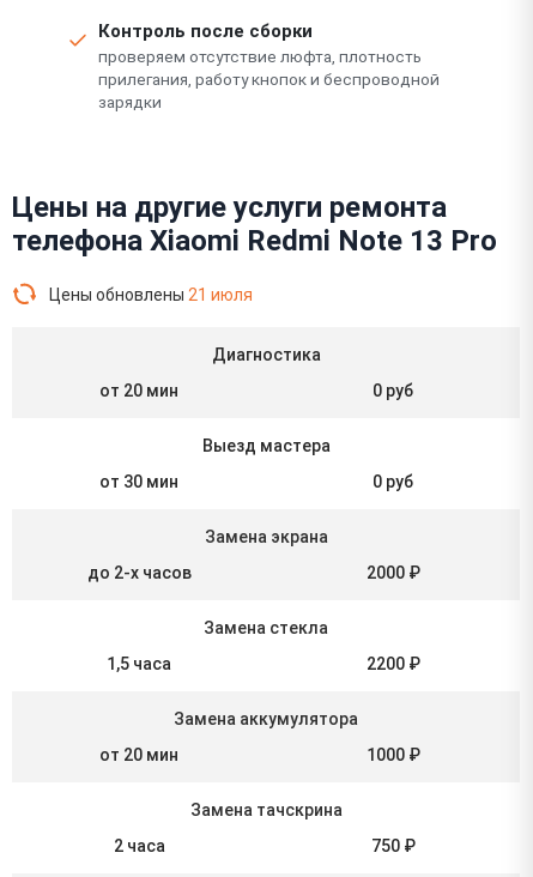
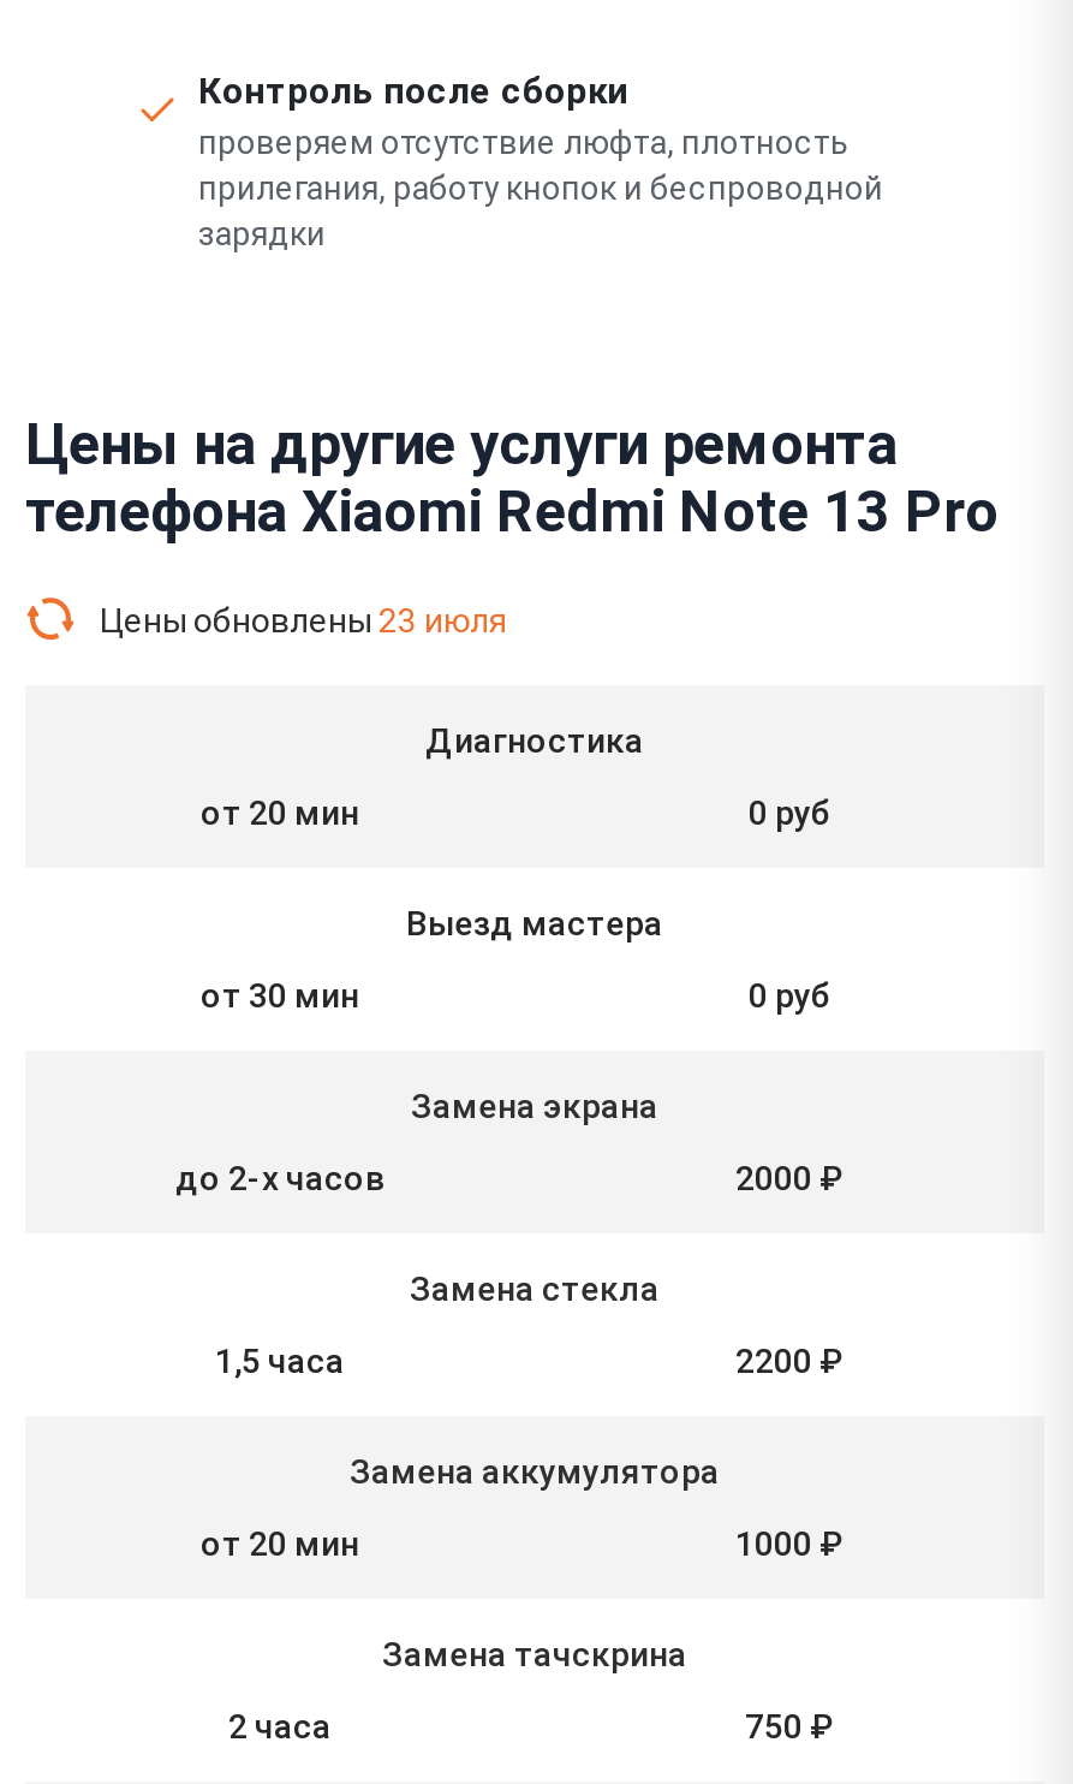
[49,285,253,304] Цены обновлены 21 июля -> [100,600,508,638] Цены обновлены 23 июля

